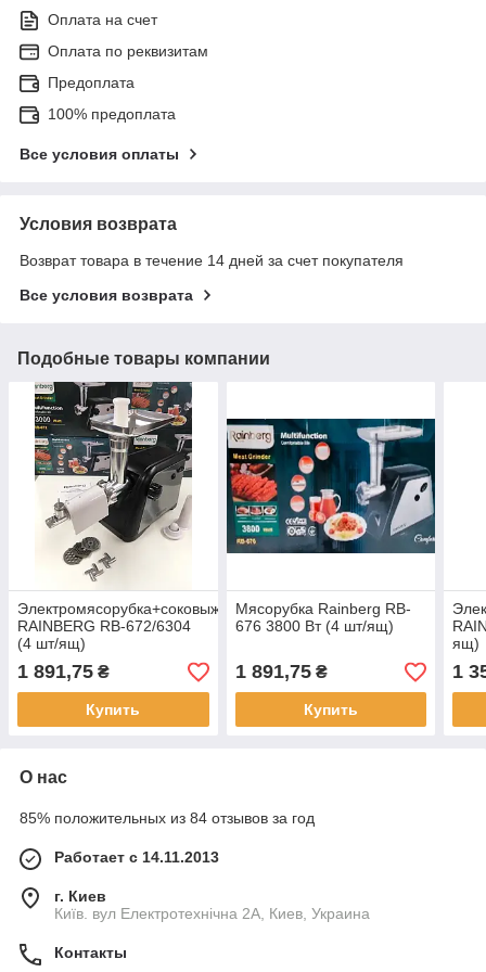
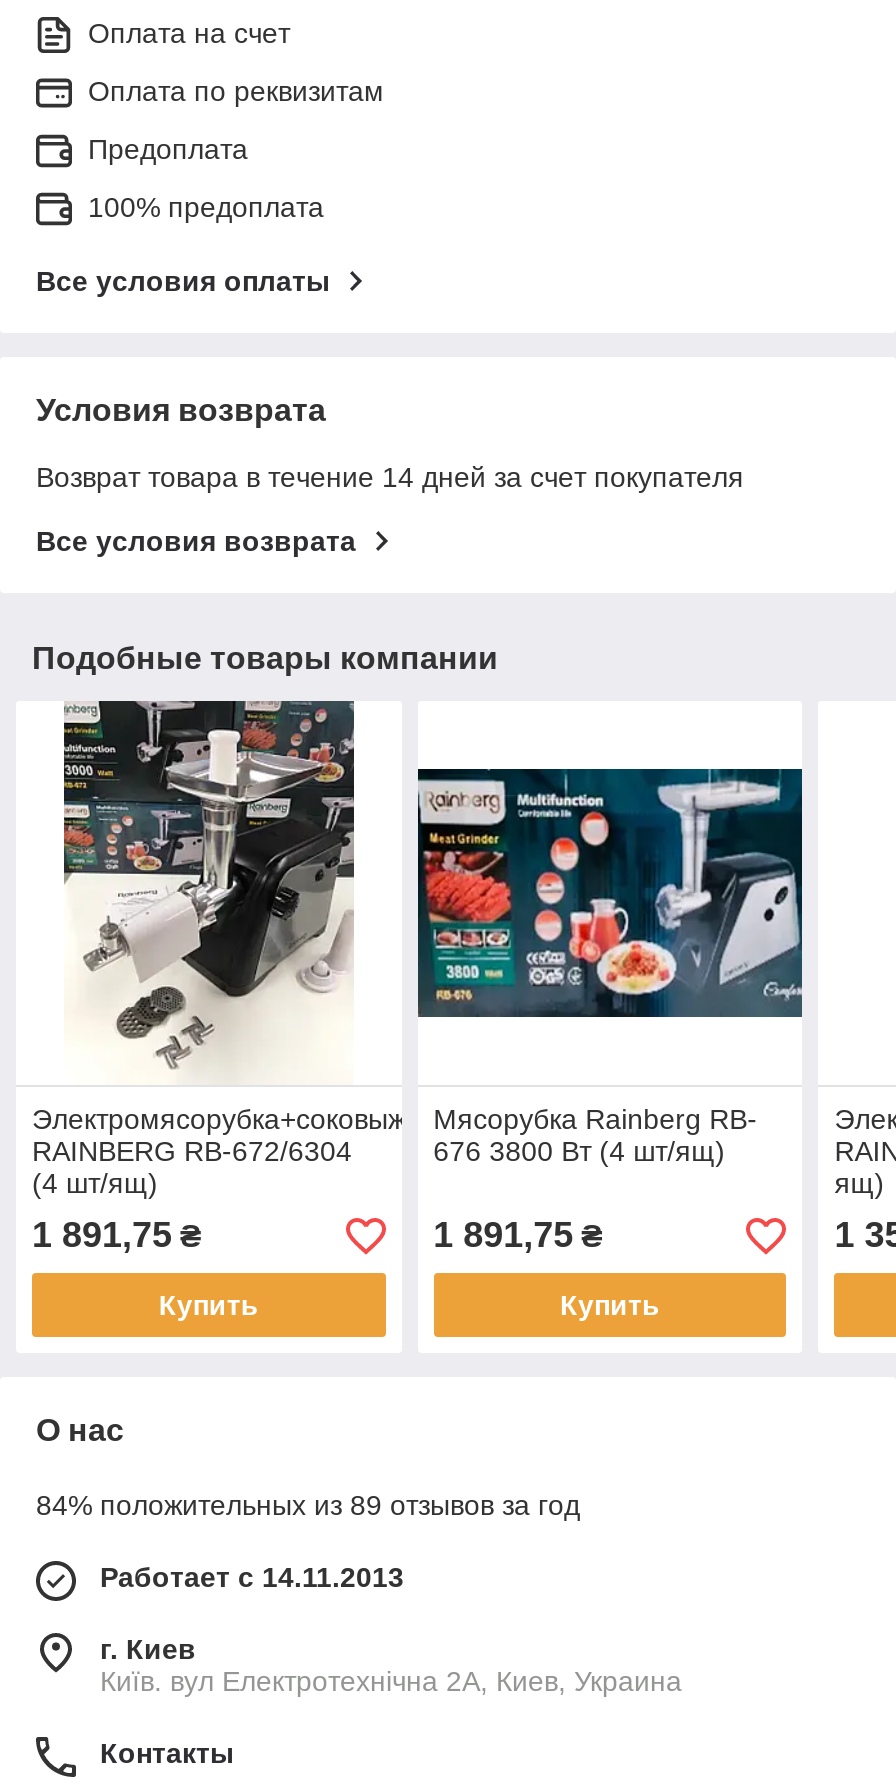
[20,810,315,827] 85% положительных из 84 отзывов за год -> [36,1490,580,1522] 84% положительных из 89 отзывов за год

